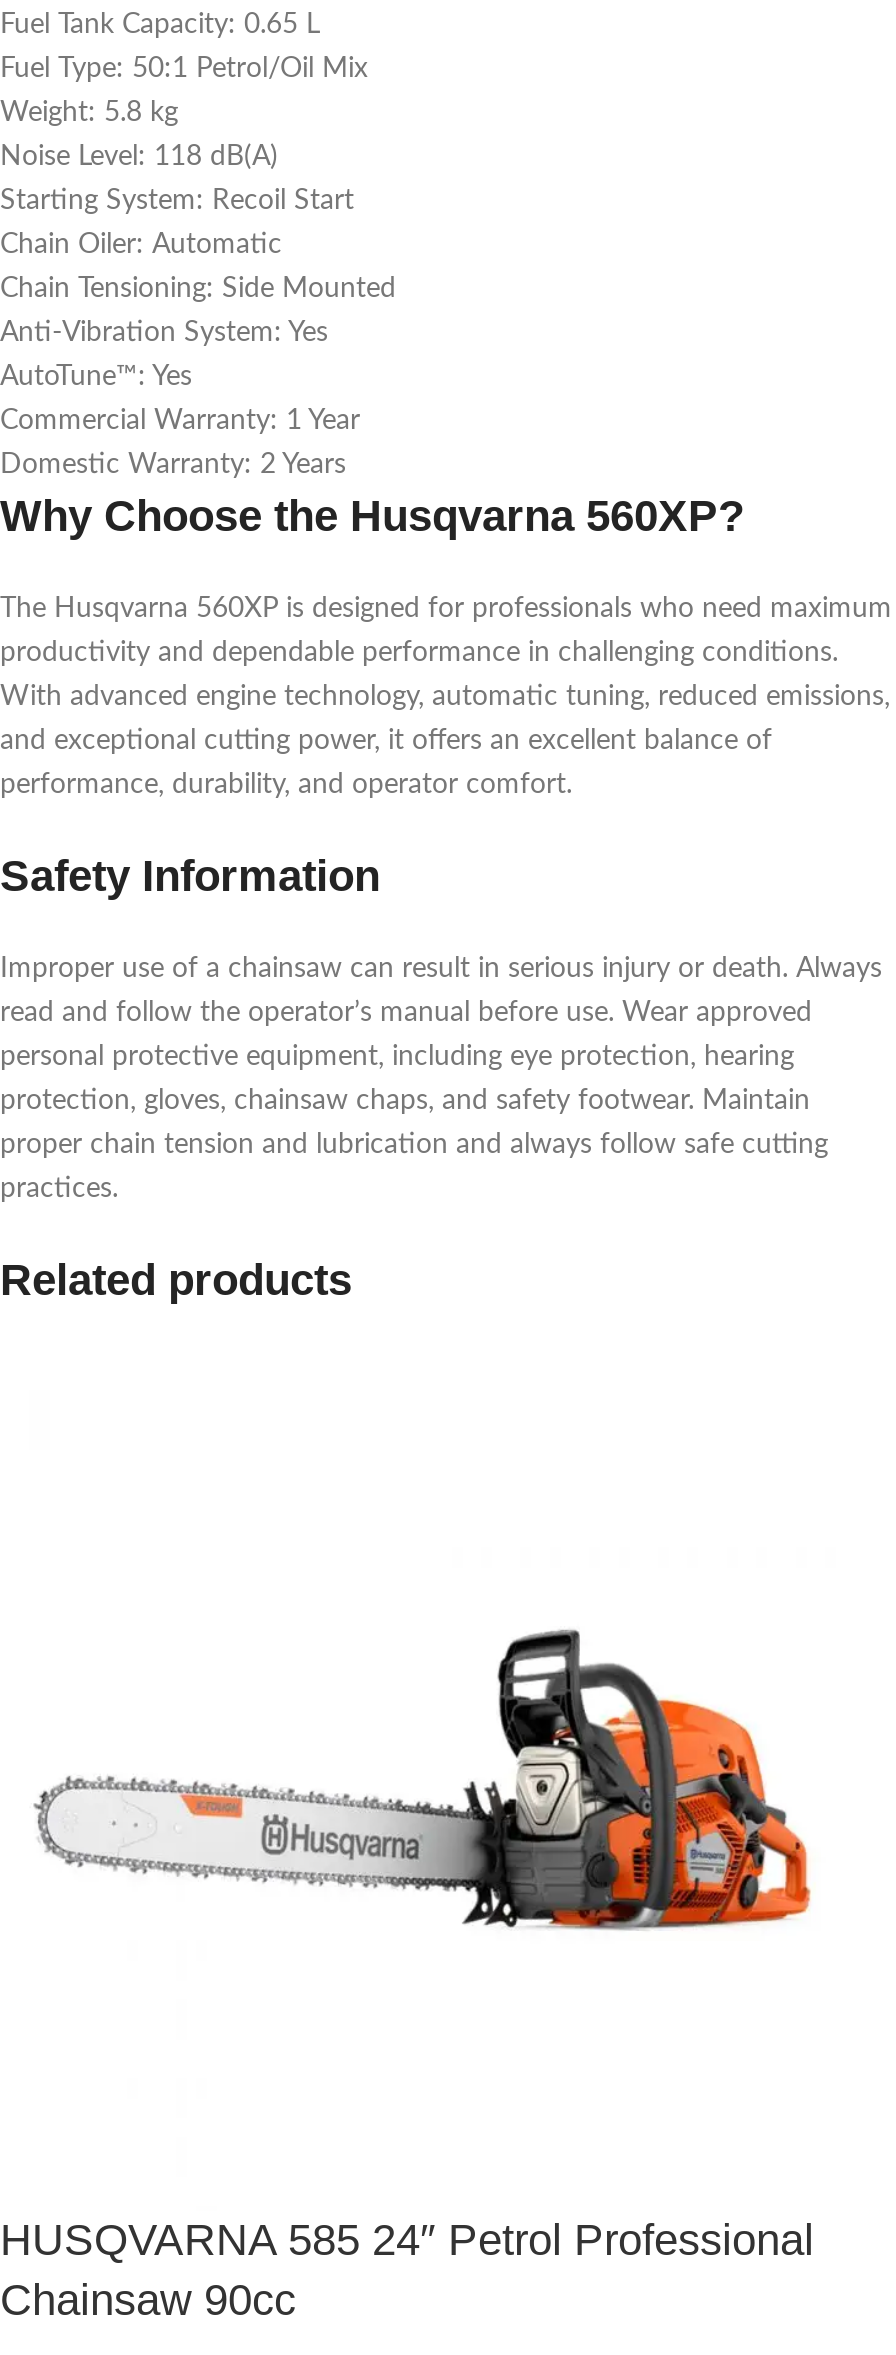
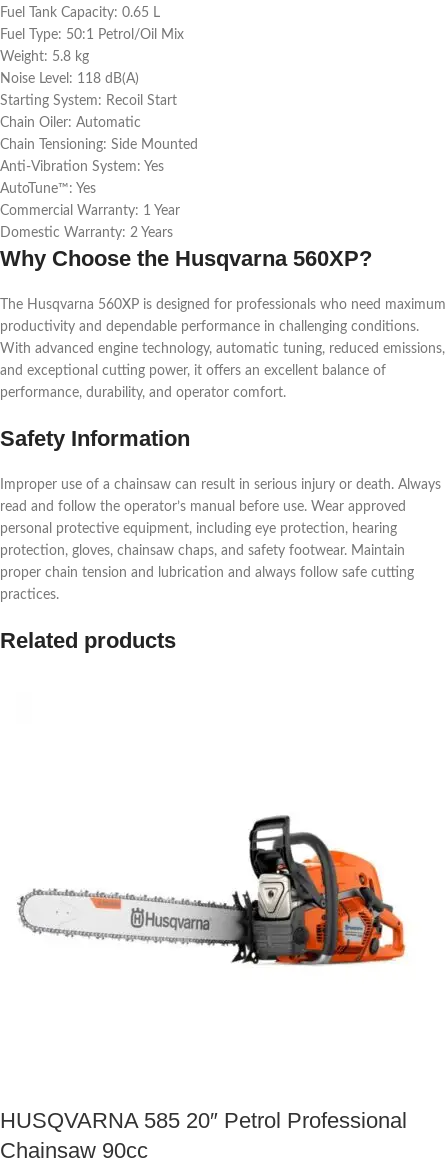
[0,2215,814,2265] HUSQVARNA 585 24″ Petrol Professional -> [0,1108,407,1133] HUSQVARNA 585 20″ Petrol Professional

